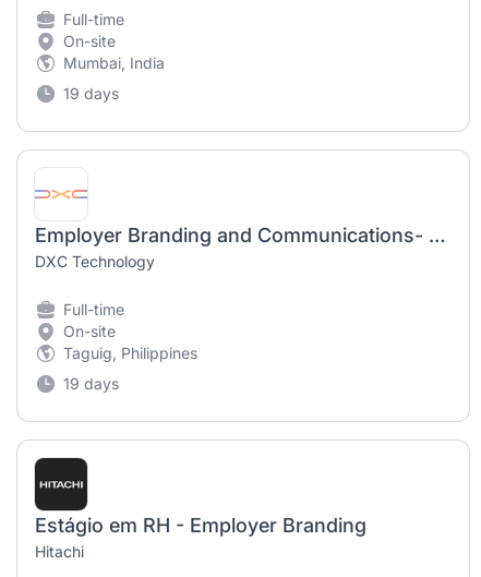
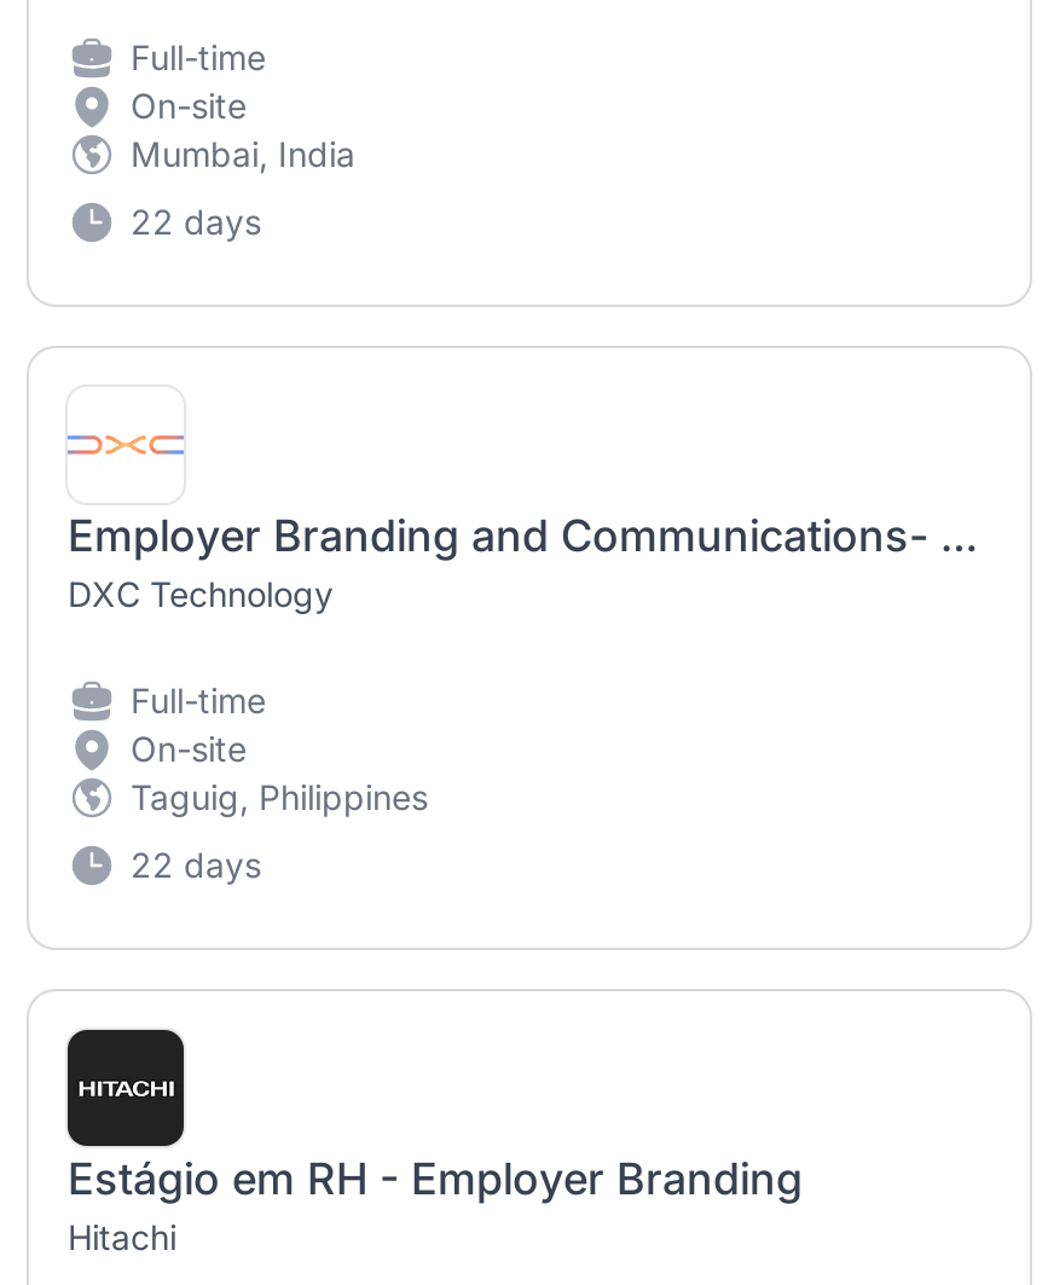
[63,84,119,103] 19 days -> [131,201,261,242] 22 days
[63,374,119,393] 19 days -> [131,844,261,886] 22 days

